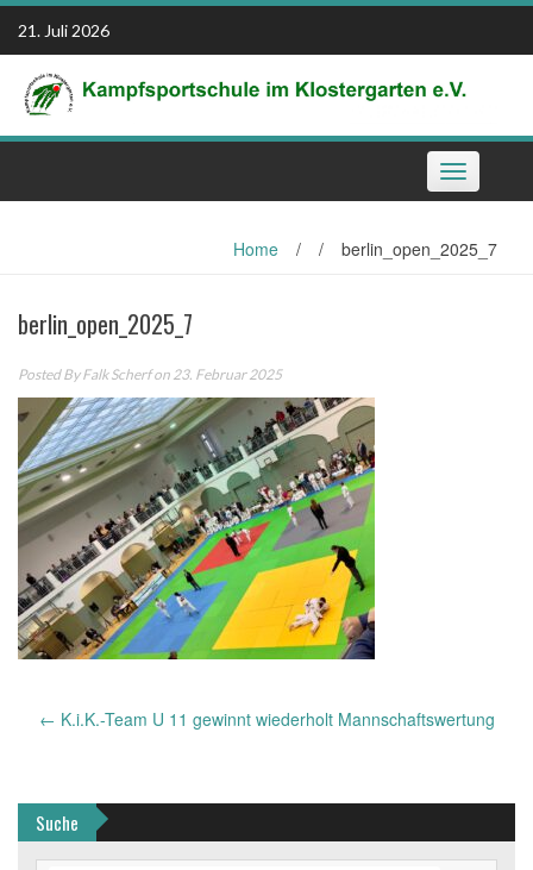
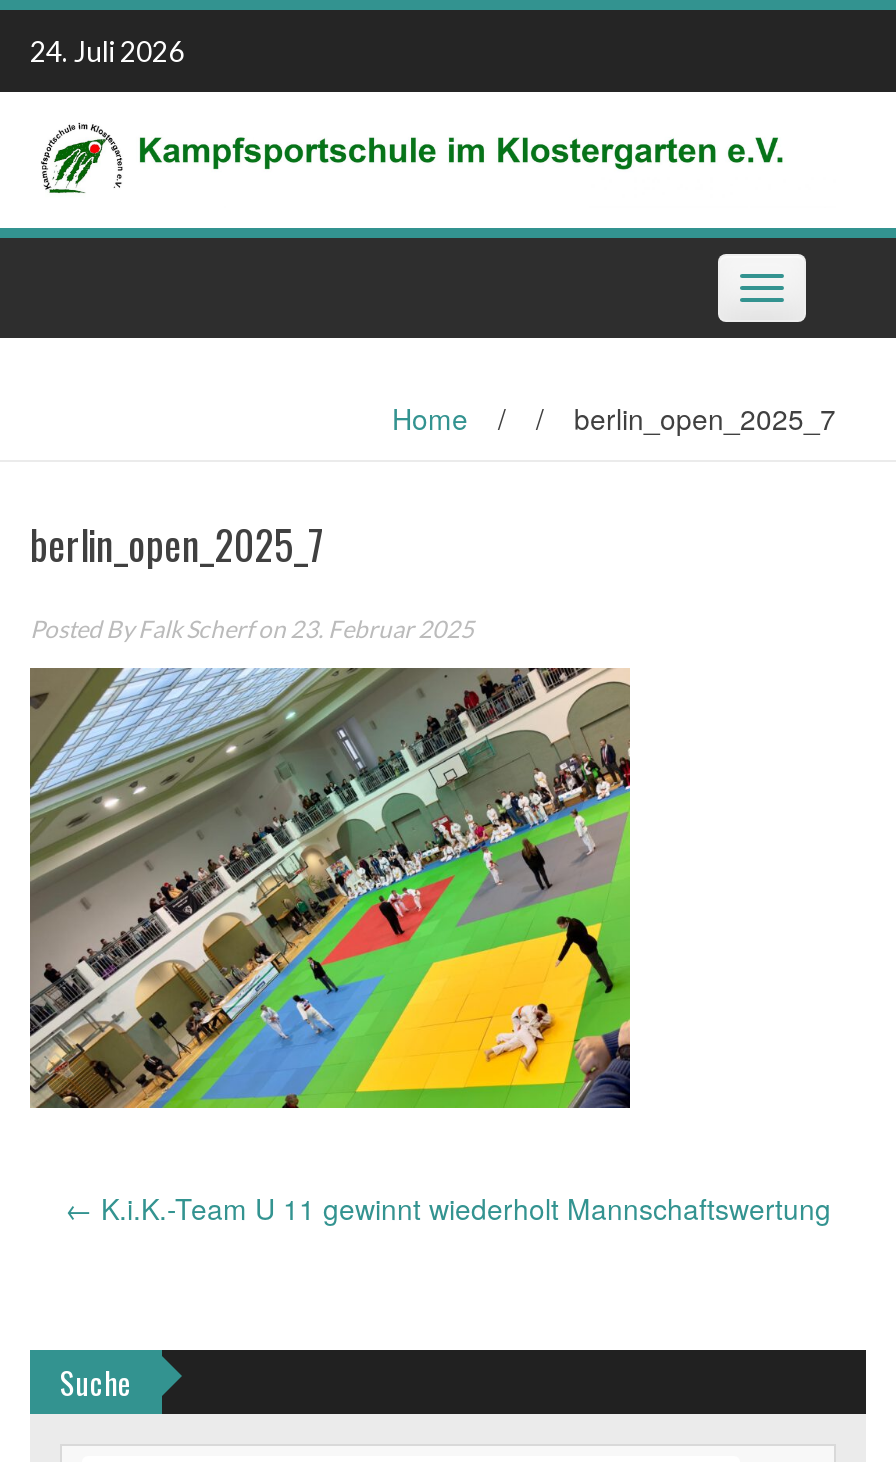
[18,20,109,40] 21. Juli 2026 -> [30,34,184,68] 24. Juli 2026

